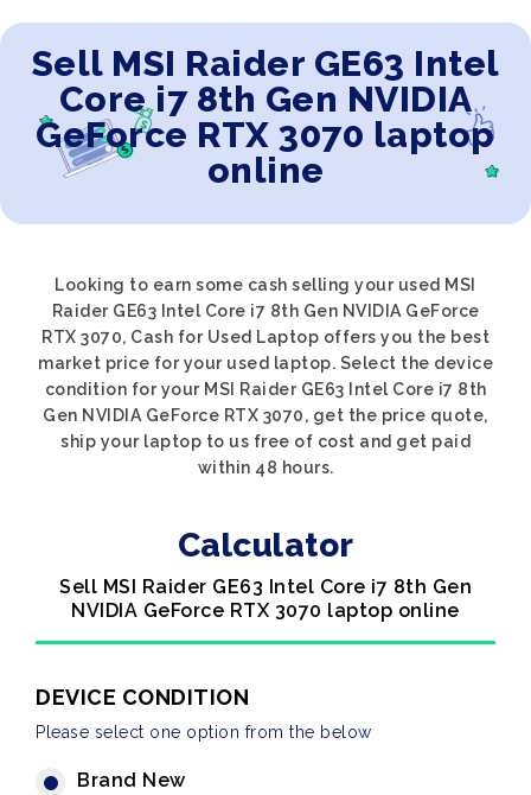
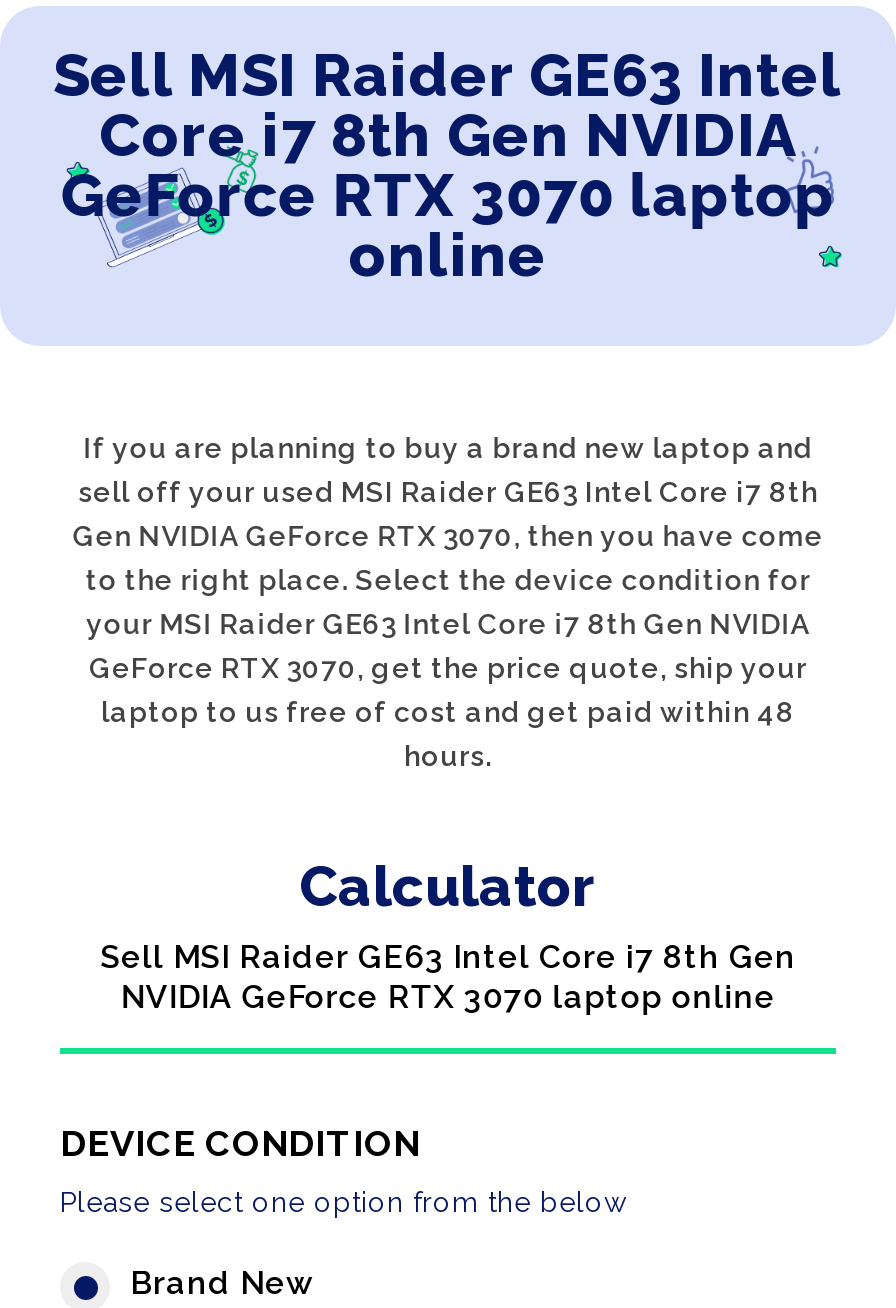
[38,275,493,477] Looking to earn some cash selling your used MSI | Raider GE63 Intel Core i7 8th Gen NVIDIA GeForce | RTX 3070, Cash for Used Laptop offers you the best | market price for your used laptop. Select the device | condition for your MSI Raider GE63 Intel Core i7 8th | Gen NVIDIA GeForce RTX 3070, get the price quote, | ship your laptop to us free of cost and get paid | within 48 hours. -> [72,432,824,772] If you are planning to buy a brand new laptop and | sell off your used MSI Raider GE63 Intel Core i7 8th | Gen NVIDIA GeForce RTX 3070, then you have come | to the right place. Select the device condition for | your MSI Raider GE63 Intel Core i7 8th Gen NVIDIA | GeForce RTX 3070, get the price quote, ship your | laptop to us free of cost and get paid within 48 | hours.

